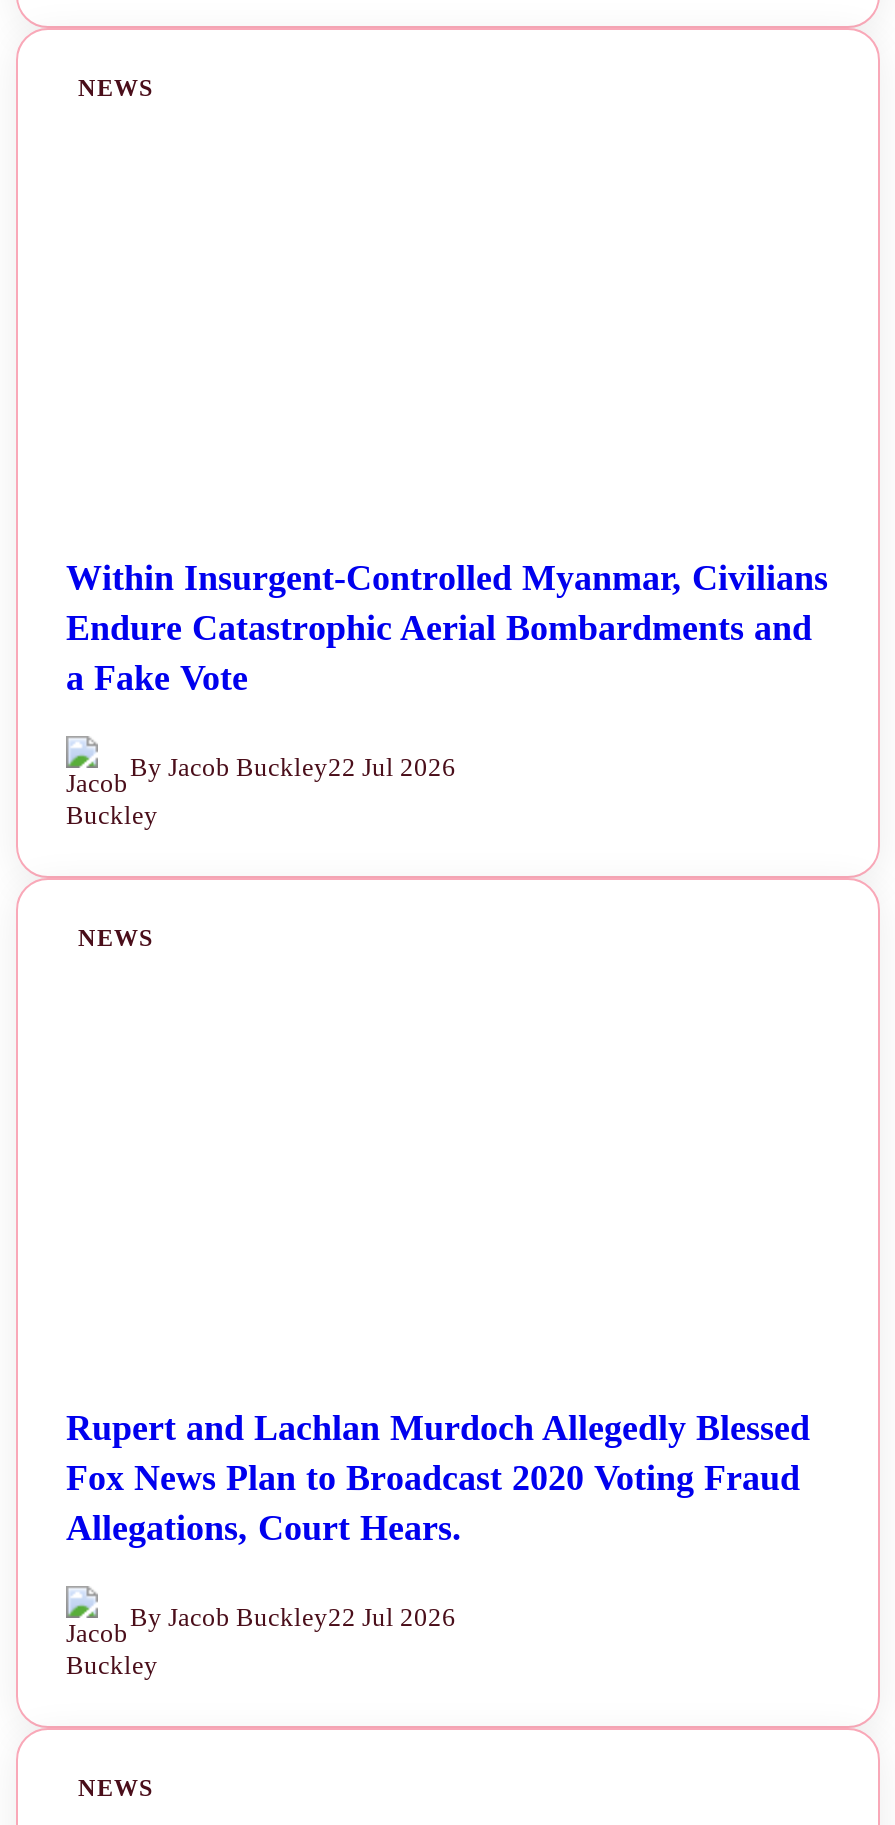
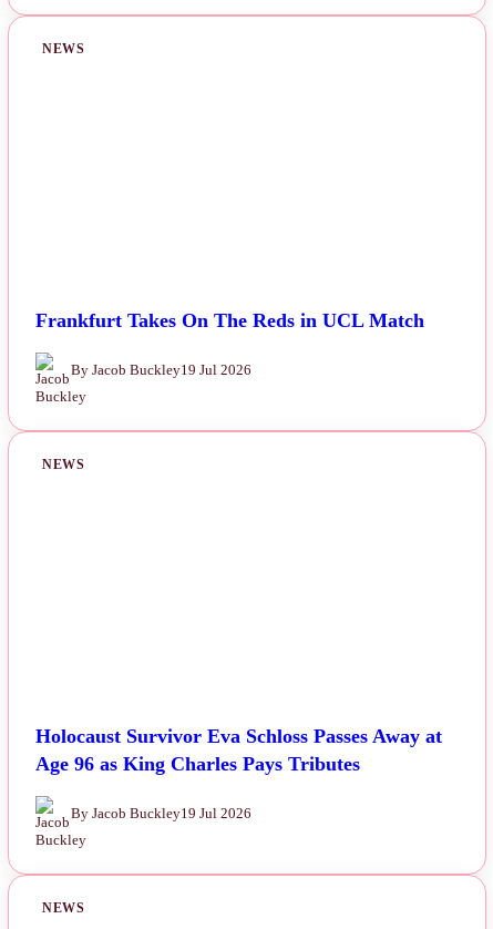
[66,558,828,698] Within Insurgent-Controlled Myanmar, Civilians | Endure Catastrophic Aerial Bombardments and | a Fake Vote -> [35,310,424,332] Frankfurt Takes On The Reds in UCL Match
[130,752,456,782] By Jacob Buckley22 Jul 2026 -> [71,362,251,378] By Jacob Buckley19 Jul 2026
[66,1408,810,1548] Rupert and Lachlan Murdoch Allegedly Blessed | Fox News Plan to Broadcast 2020 Voting Fraud | Allegations, Court Hears. -> [35,725,442,775] Holocaust Survivor Eva Schloss Passes Away at | Age 96 as King Charles Pays Tributes
[130,1602,456,1632] By Jacob Buckley22 Jul 2026 -> [71,805,251,822] By Jacob Buckley19 Jul 2026

